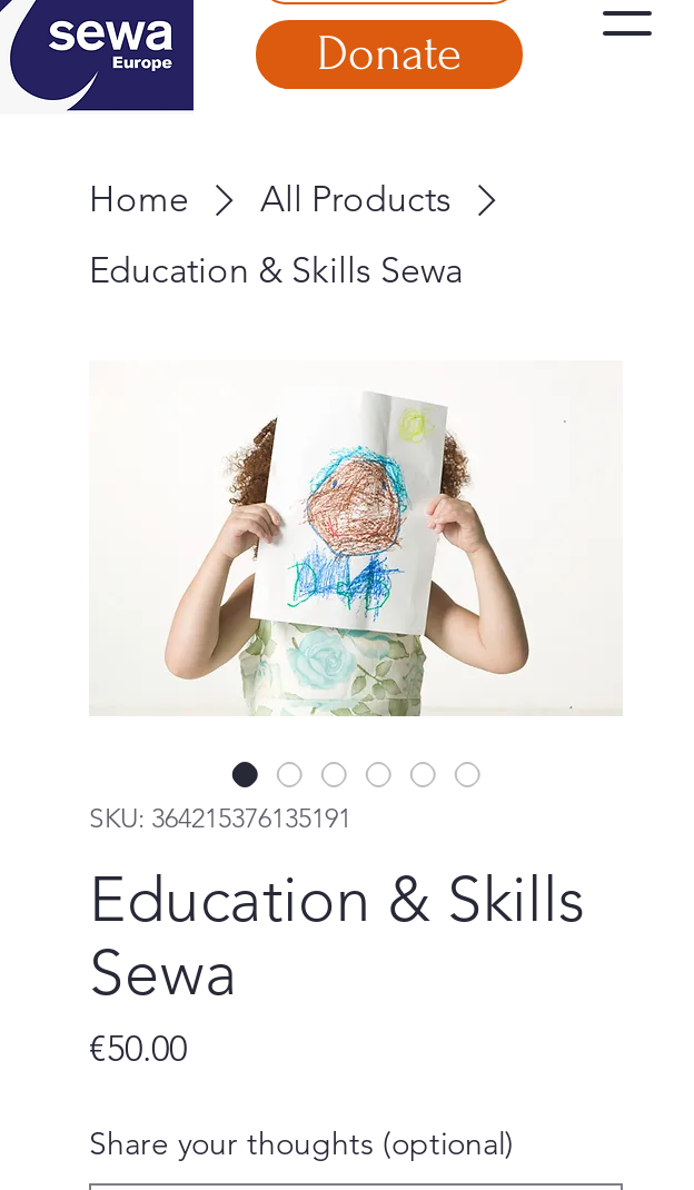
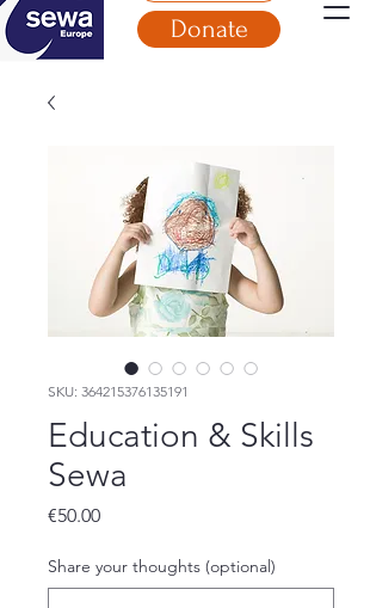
[89,178,463,291] Home | All Products | Education & Skills Sewa -> none

